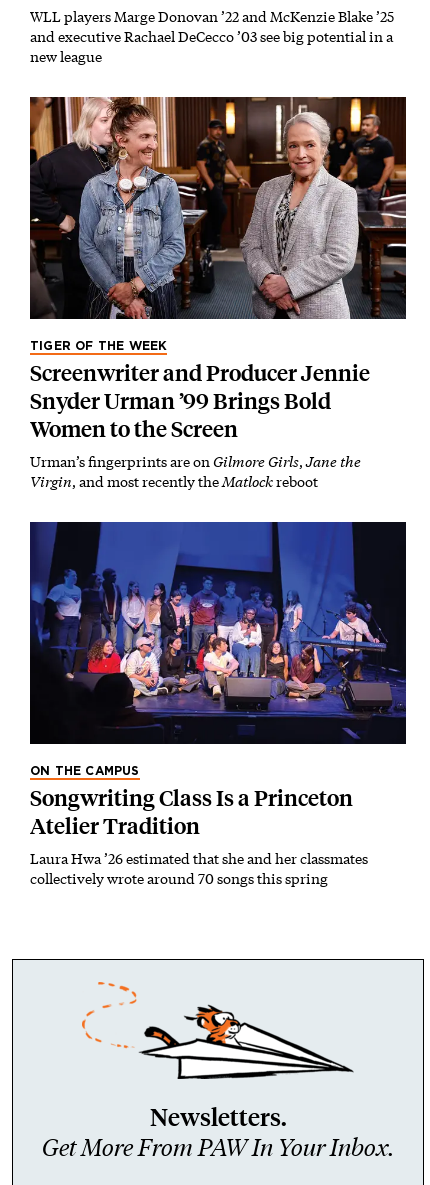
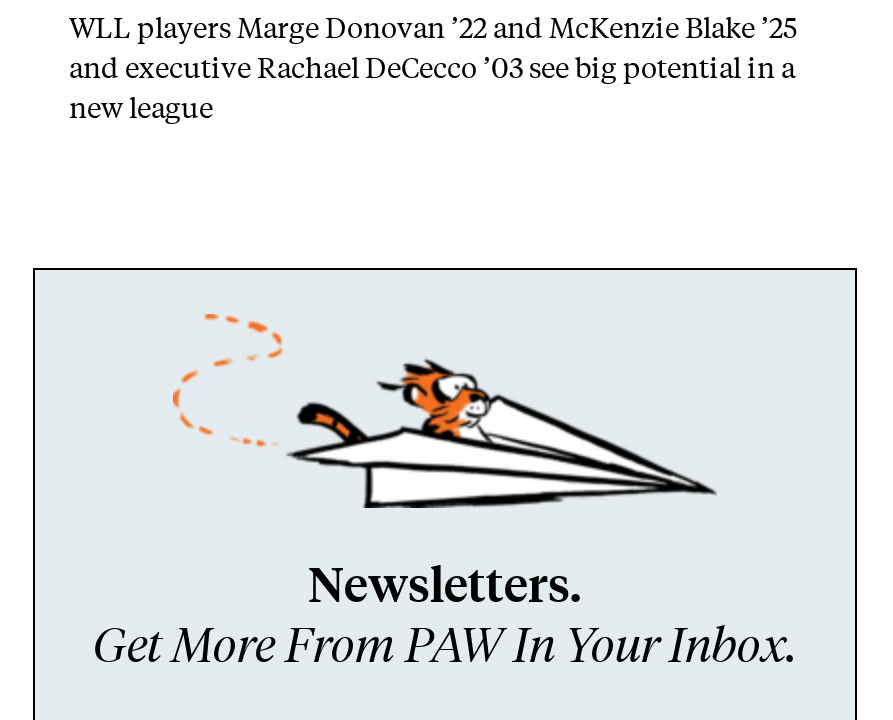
[29,96,407,491] [image] | TIGER OF THE WEEK | Screenwriter and Producer Jennie | Snyder Urman ’99 Brings Bold | Women to the Screen | Urman’s fingerprints are on Gilmore Girls, Jane the | Virgin, and most recently theMatlockreboot -> none
[29,521,407,888] [image] | ON THE CAMPUS | Songwriting Class Is a Princeton | Atelier Tradition | Laura Hwa ’26 estimated that she and her classmates | collectively wrote around 70 songs this spring -> none

